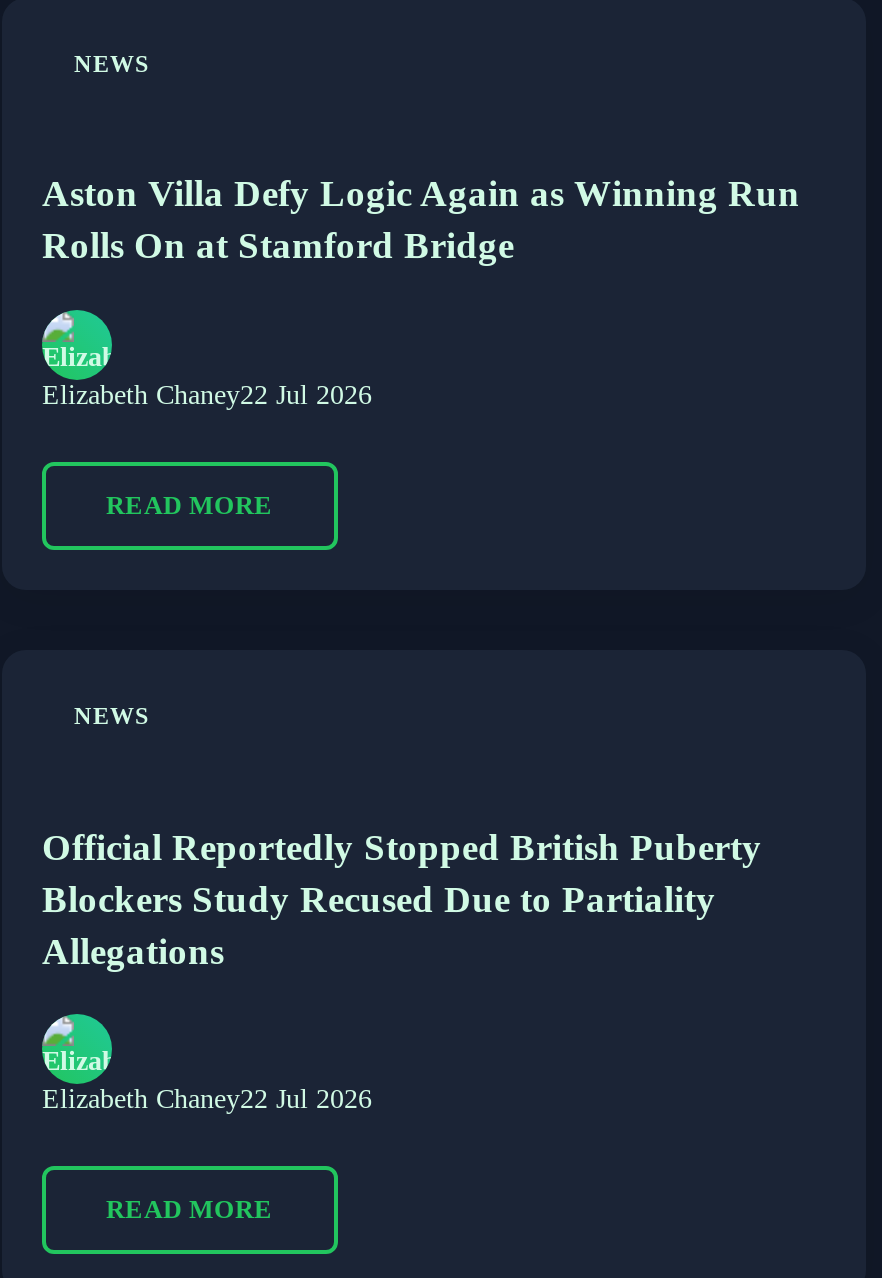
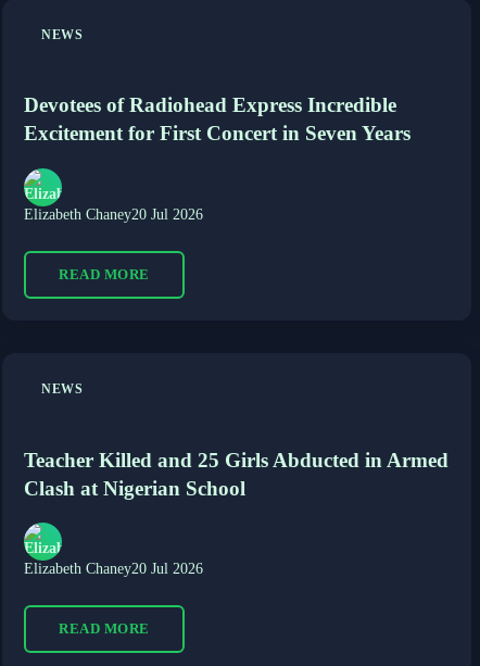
[42,173,800,267] Aston Villa Defy Logic Again as Winning Run | Rolls On at Stamford Bridge -> [24,94,410,145] Devotees of Radiohead Express Incredible | Excitement for First Concert in Seven Years
[42,380,372,410] Elizabeth Chaney22 Jul 2026 -> [24,206,203,223] Elizabeth Chaney20 Jul 2026
[42,825,762,971] Official Reportedly Stopped British Puberty | Blockers Study Recused Due to Partiality | Allegations -> [24,448,449,499] Teacher Killed and 25 Girls Abducted in Armed | Clash at Nigerian School
[42,1085,372,1115] Elizabeth Chaney22 Jul 2026 -> [24,561,203,577] Elizabeth Chaney20 Jul 2026

